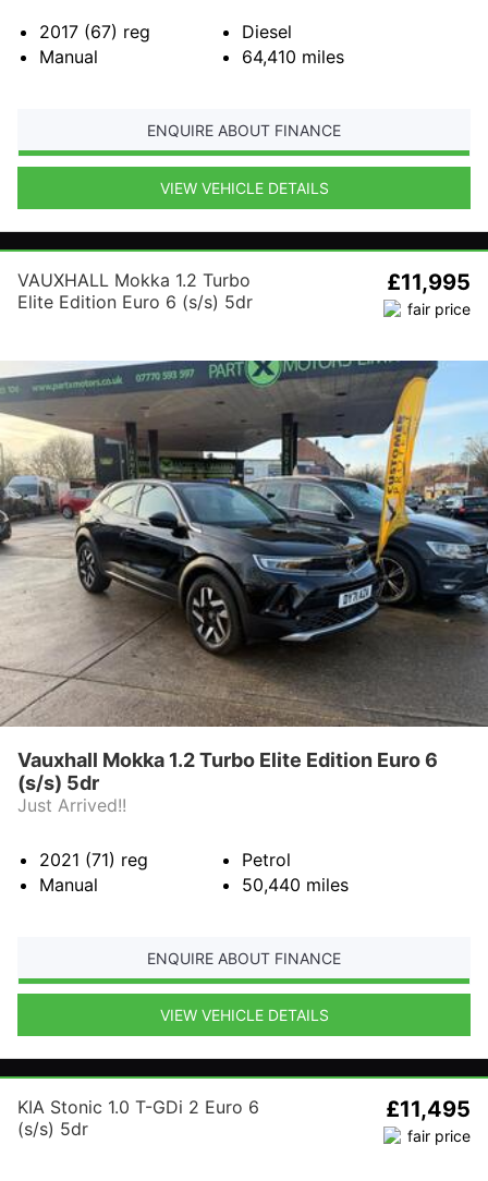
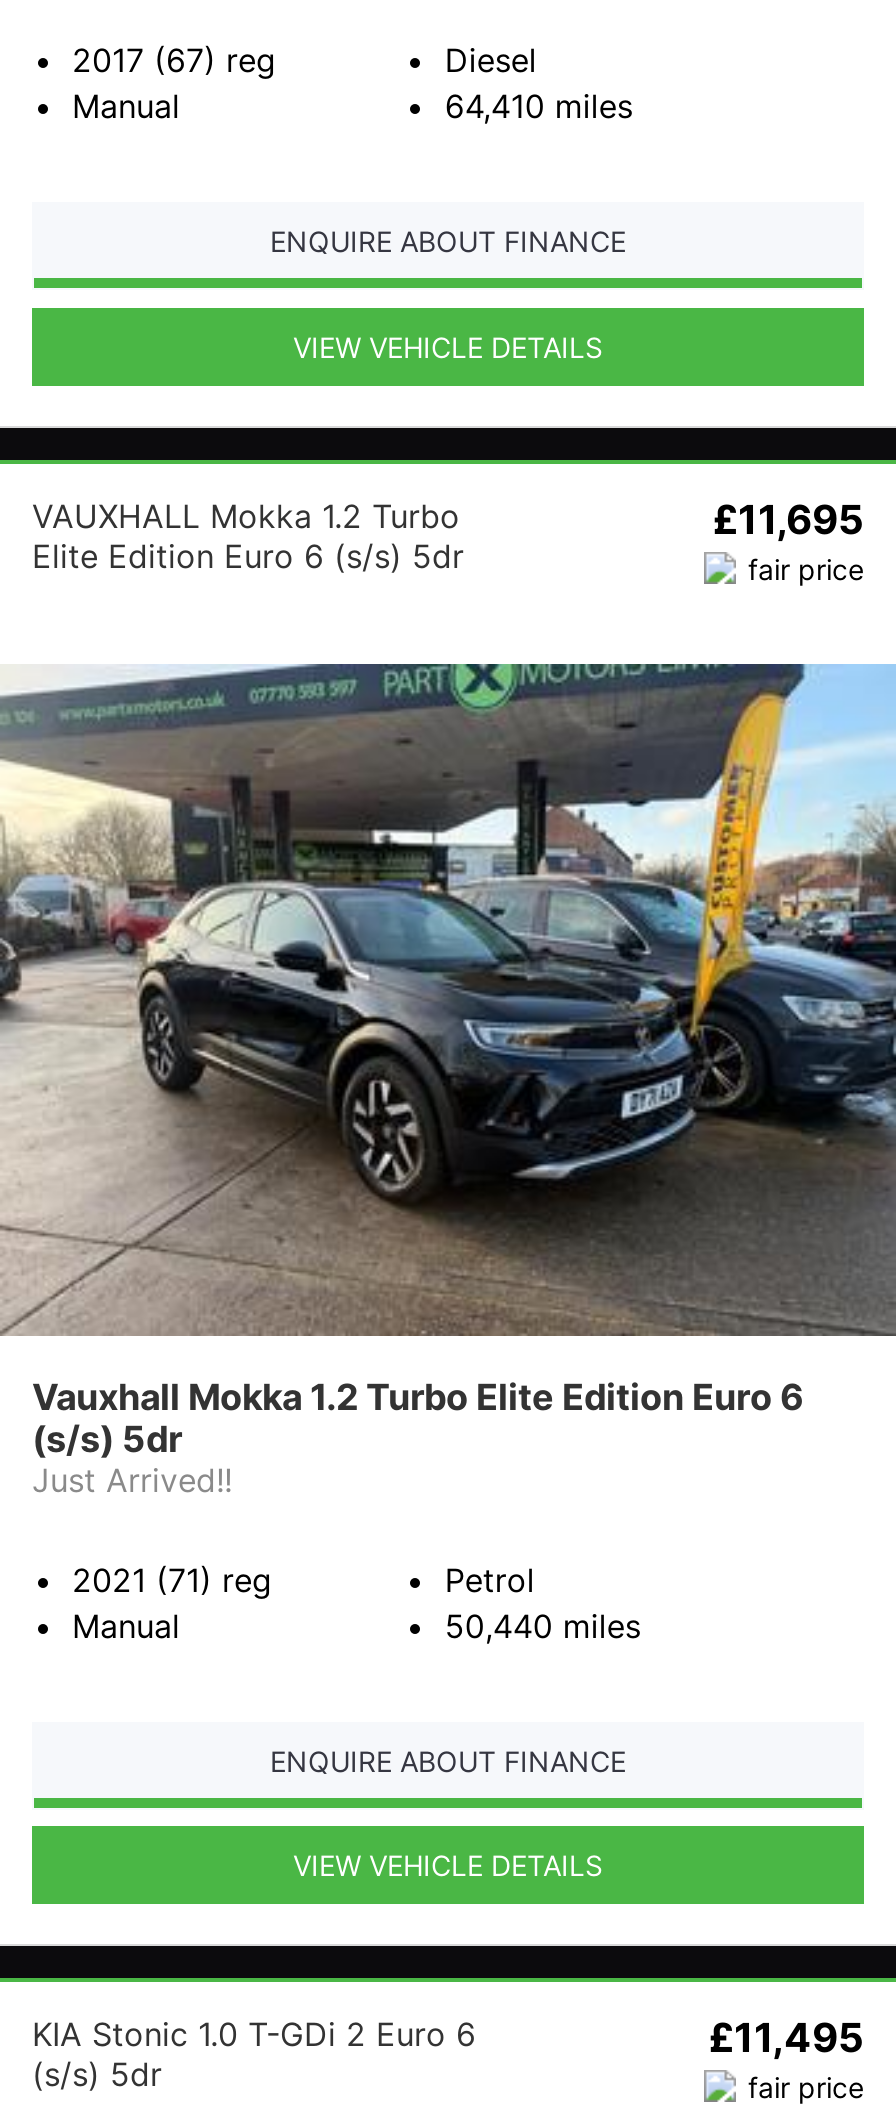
[387,269,471,295] £11,995 -> [712,496,864,544] £11,695

